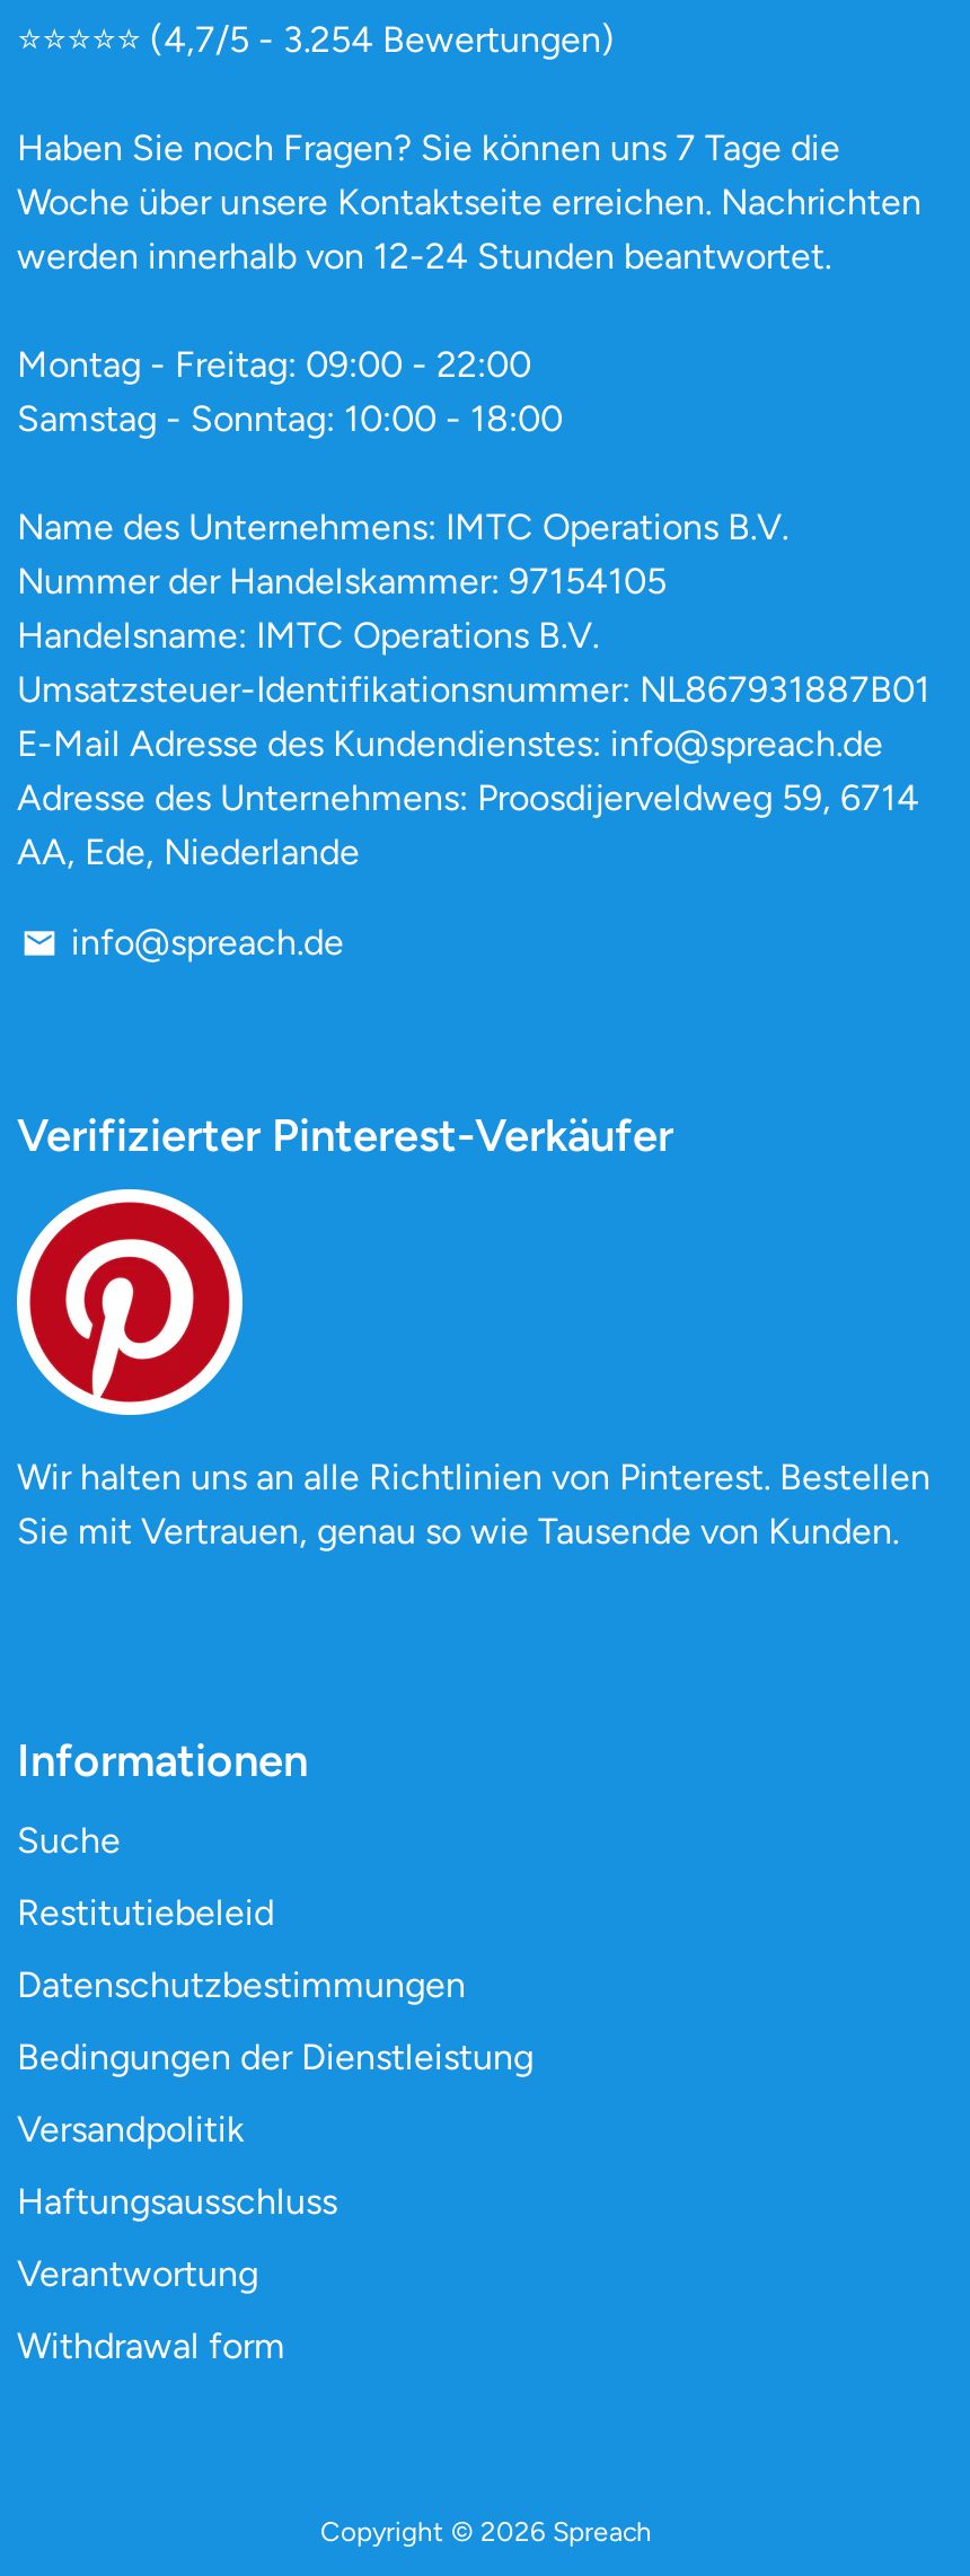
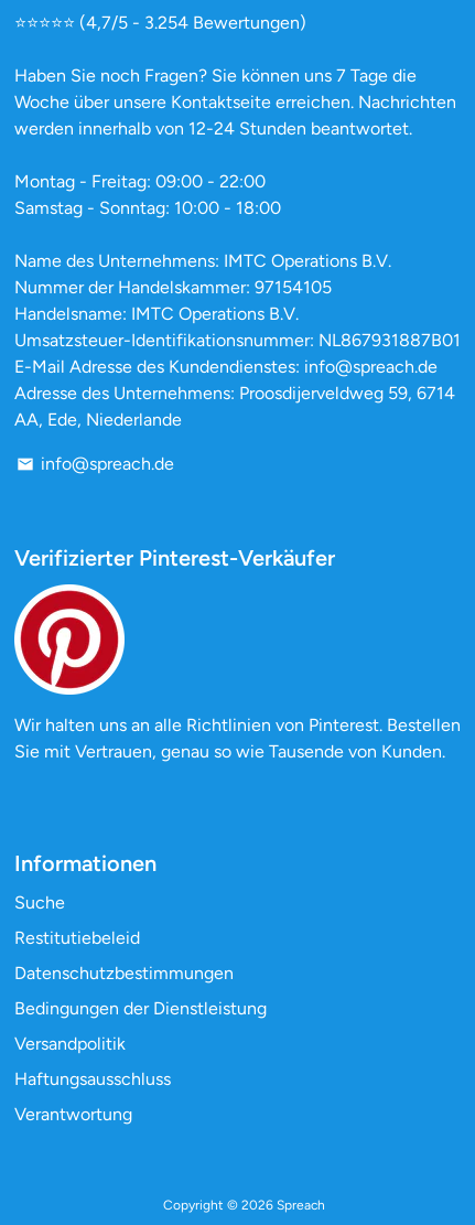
[17,2324,285,2367] Withdrawal form -> none

